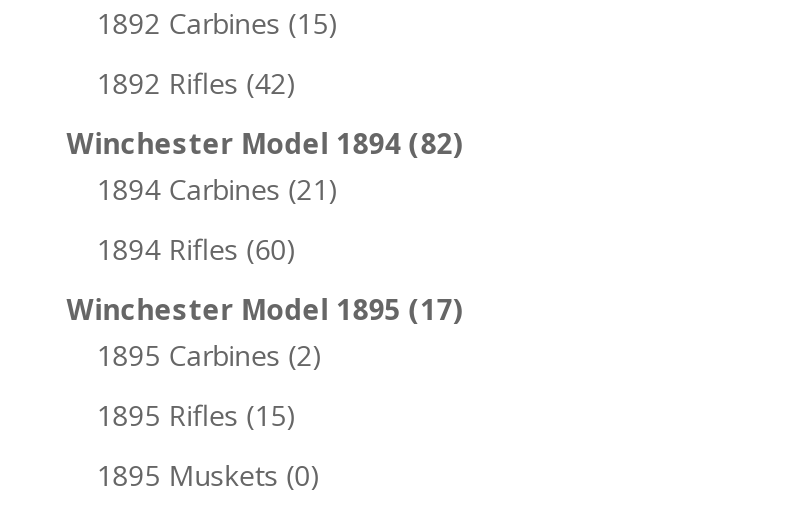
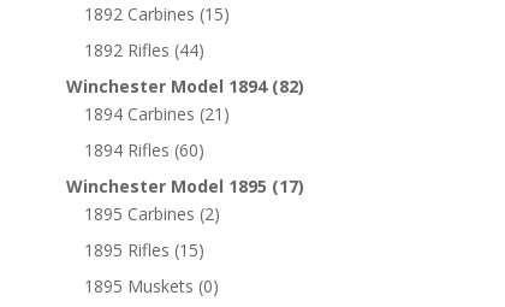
[97,64,297,102] 1892 Rifles (42) -> [84,39,204,61] 1892 Rifles (44)

